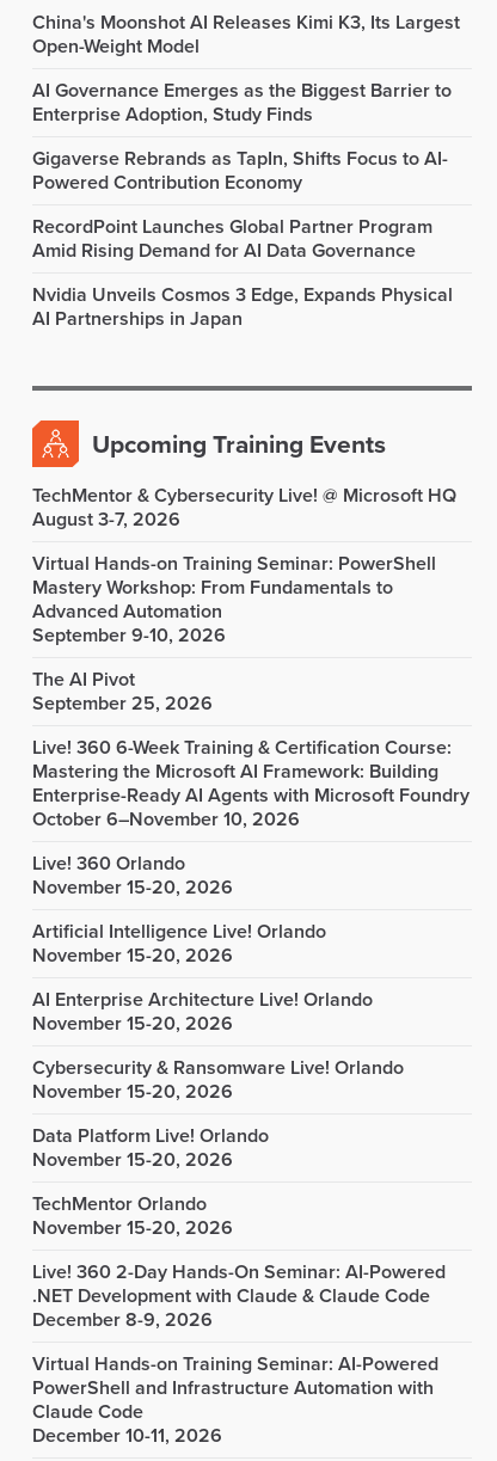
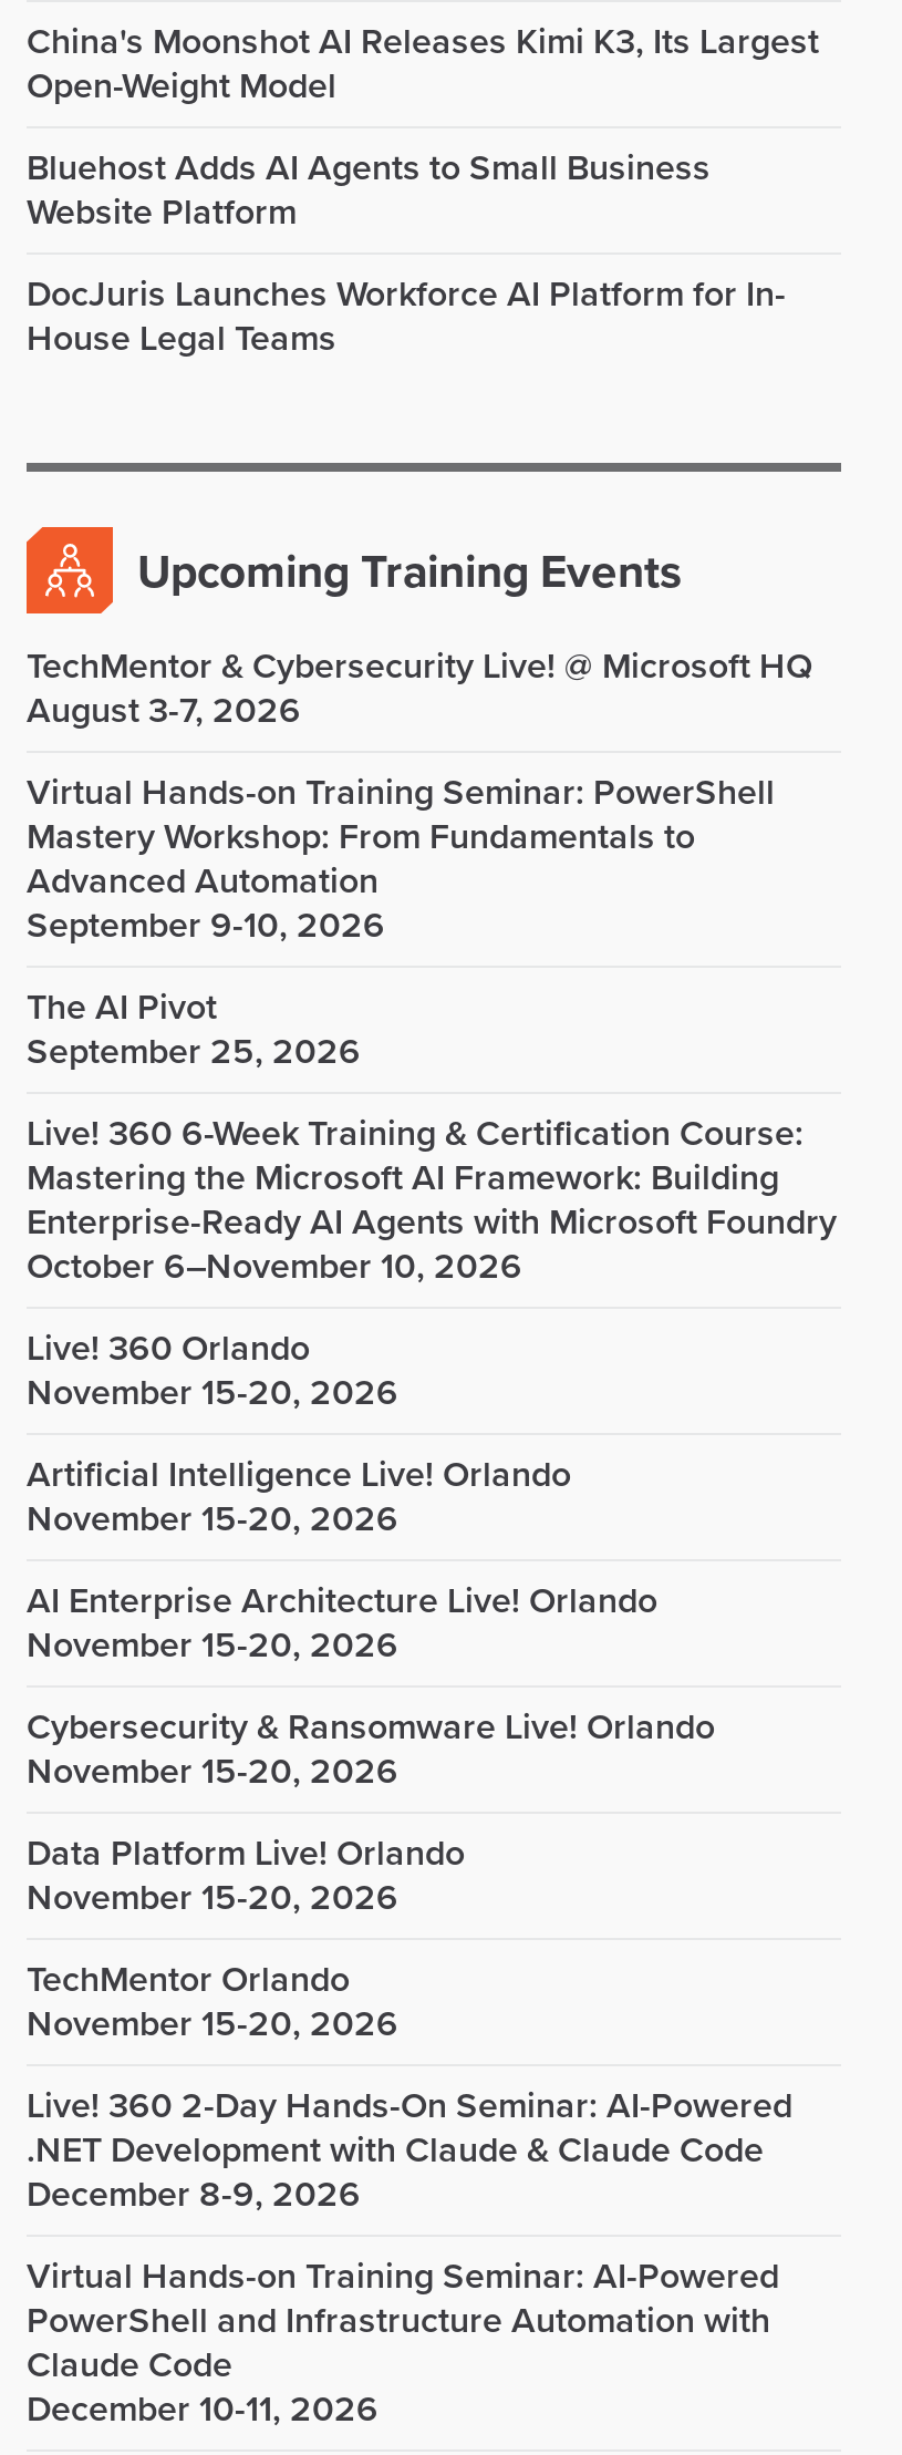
[32,79,453,331] AI Governance Emerges as the Biggest Barrier to | Enterprise Adoption, Study Finds | Gigaverse Rebrands as TapIn, Shifts Focus to AI- | Powered Contribution Economy | RecordPoint Launches Global Partner Program | Amid Rising Demand for AI Data Governance | Nvidia Unveils Cosmos 3 Edge, Expands Physical | AI Partnerships in Japan -> [27,146,786,361] Bluehost Adds AI Agents to Small Business | Website Platform | DocJuris Launches Workforce AI Platform for In- | House Legal Teams

